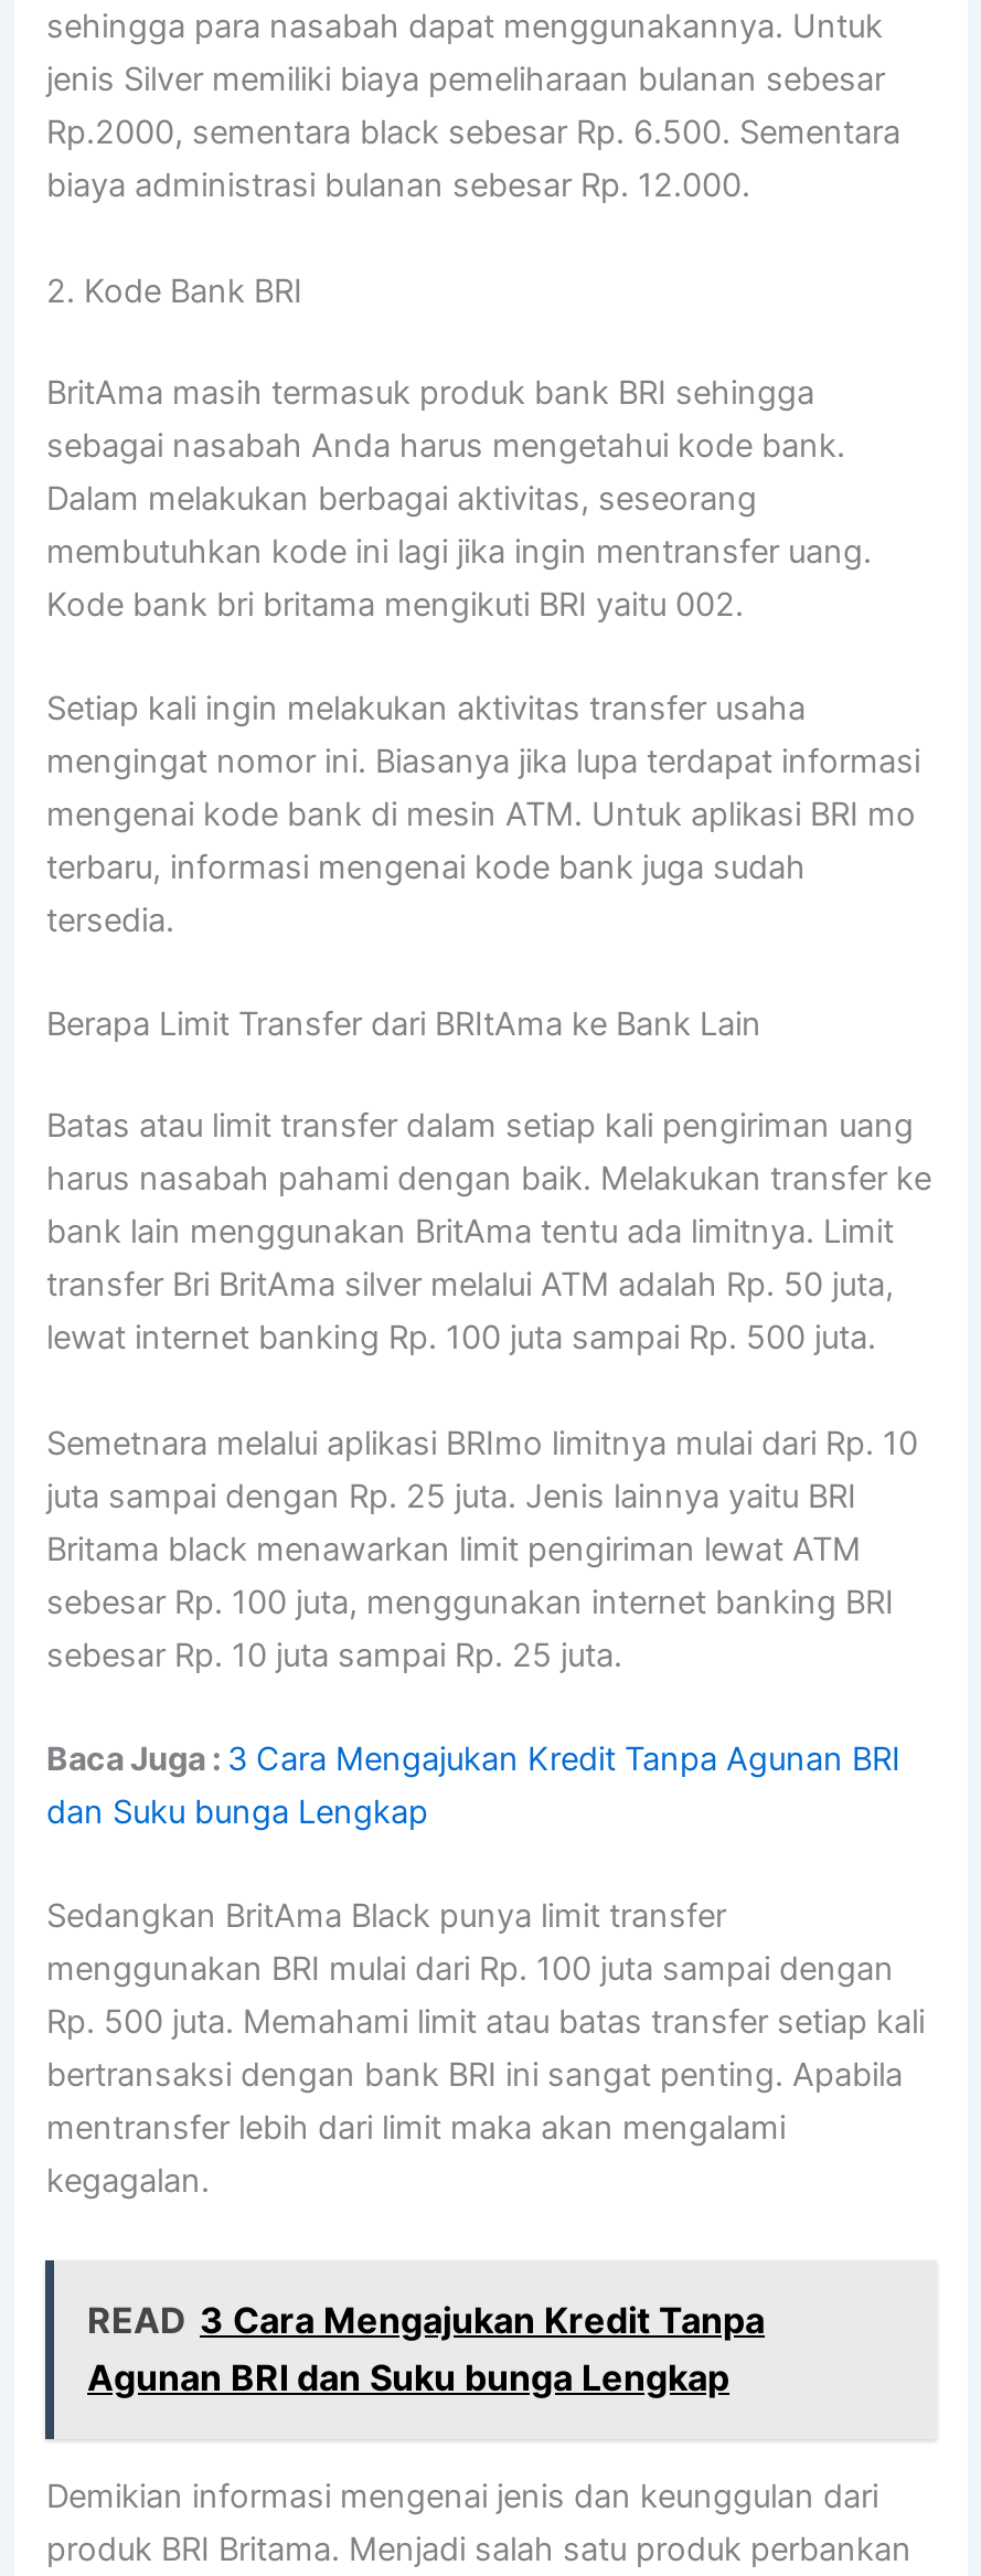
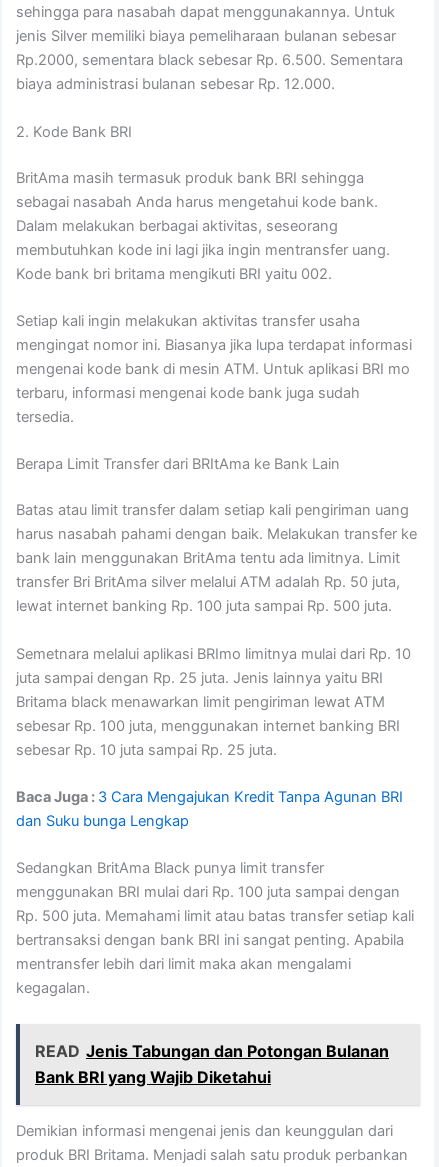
[87,2298,765,2400] READ 3 Cara Mengajukan Kredit Tanpa | Agunan BRI dan Suku bunga Lengkap -> [35,1041,389,1087] READ Jenis Tabungan dan Potongan Bulanan | Bank BRI yang Wajib Diketahui

